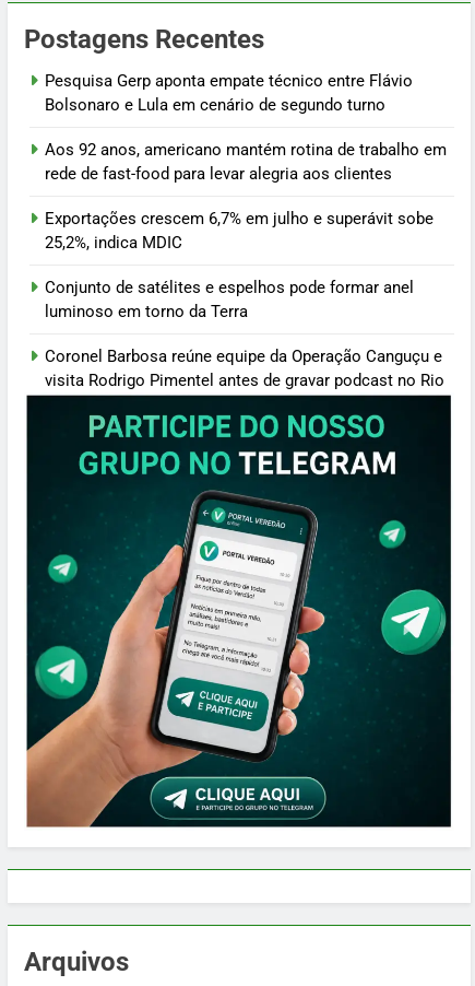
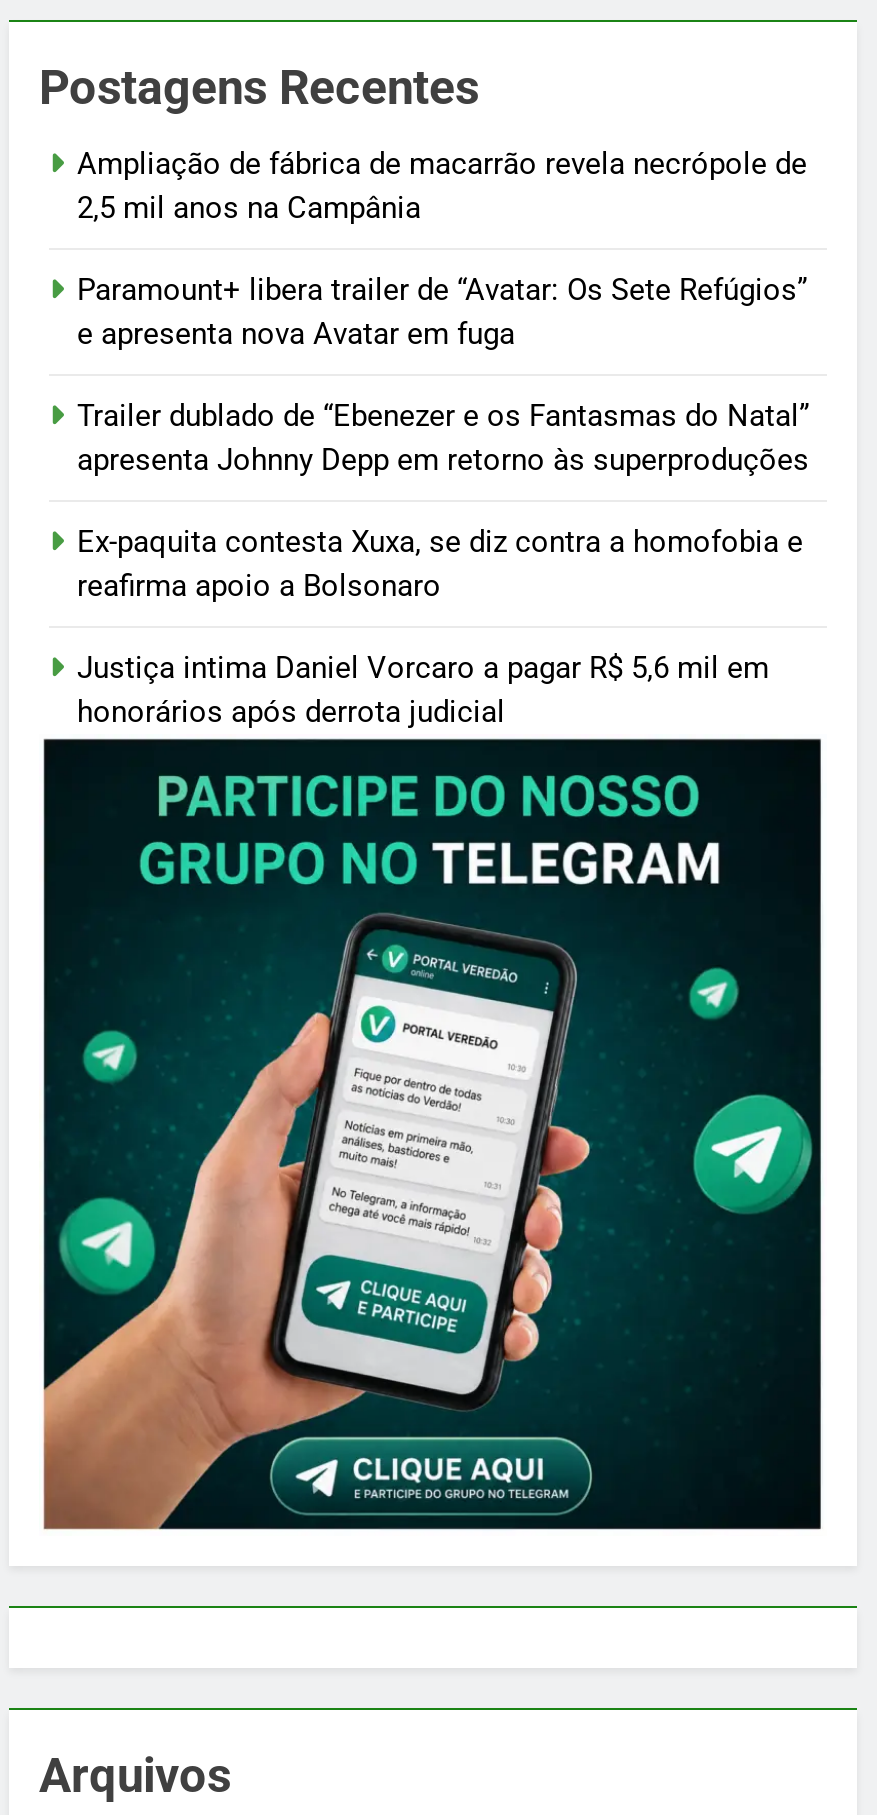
[45,71,413,115] Pesquisa Gerp aponta empate técnico entre Flávio | Bolsonaro e Lula em cenário de segundo turno -> [77,146,807,226] Ampliação de fábrica de macarrão revela necrópole de | 2,5 mil anos na Campânia
[45,140,447,184] Aos 92 anos, americano mantém rotina de trabalho em | rede de fast-food para levar alegria aos clientes -> [77,272,807,352] Paramount+ libera trailer de “Avatar: Os Sete Refúgios” | e apresenta nova Avatar em fuga
[45,209,434,253] Exportações crescem 6,7% em julho e superávit sobe | 25,2%, indica MDIC -> [77,398,809,478] Trailer dublado de “Ebenezer e os Fantasmas do Natal” | apresenta Johnny Depp em retorno às superproduções
[45,278,414,321] Conjunto de satélites e espelhos pode formar anel | luminoso em torno da Terra -> [77,524,803,604] Ex-paquita contesta Xuxa, se diz contra a homofobia e | reafirma apoio a Bolsonaro
[45,347,444,390] Coronel Barbosa reúne equipe da Operação Canguçu e | visita Rodrigo Pimentel antes de gravar podcast no Rio -> [77,650,769,730] Justiça intima Daniel Vorcaro a pagar R$ 5,6 mil em | honorários após derrota judicial

